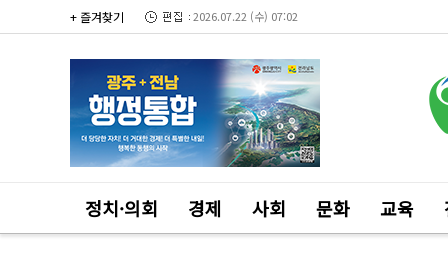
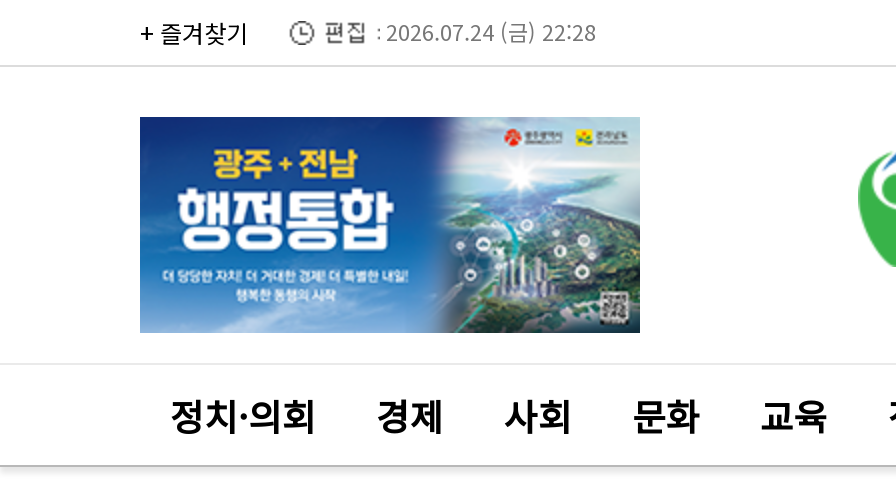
[190,8,298,24] 2026.07.22 (수) 07:02 -> [380,15,596,47] 2026.07.24 (금) 22:28

